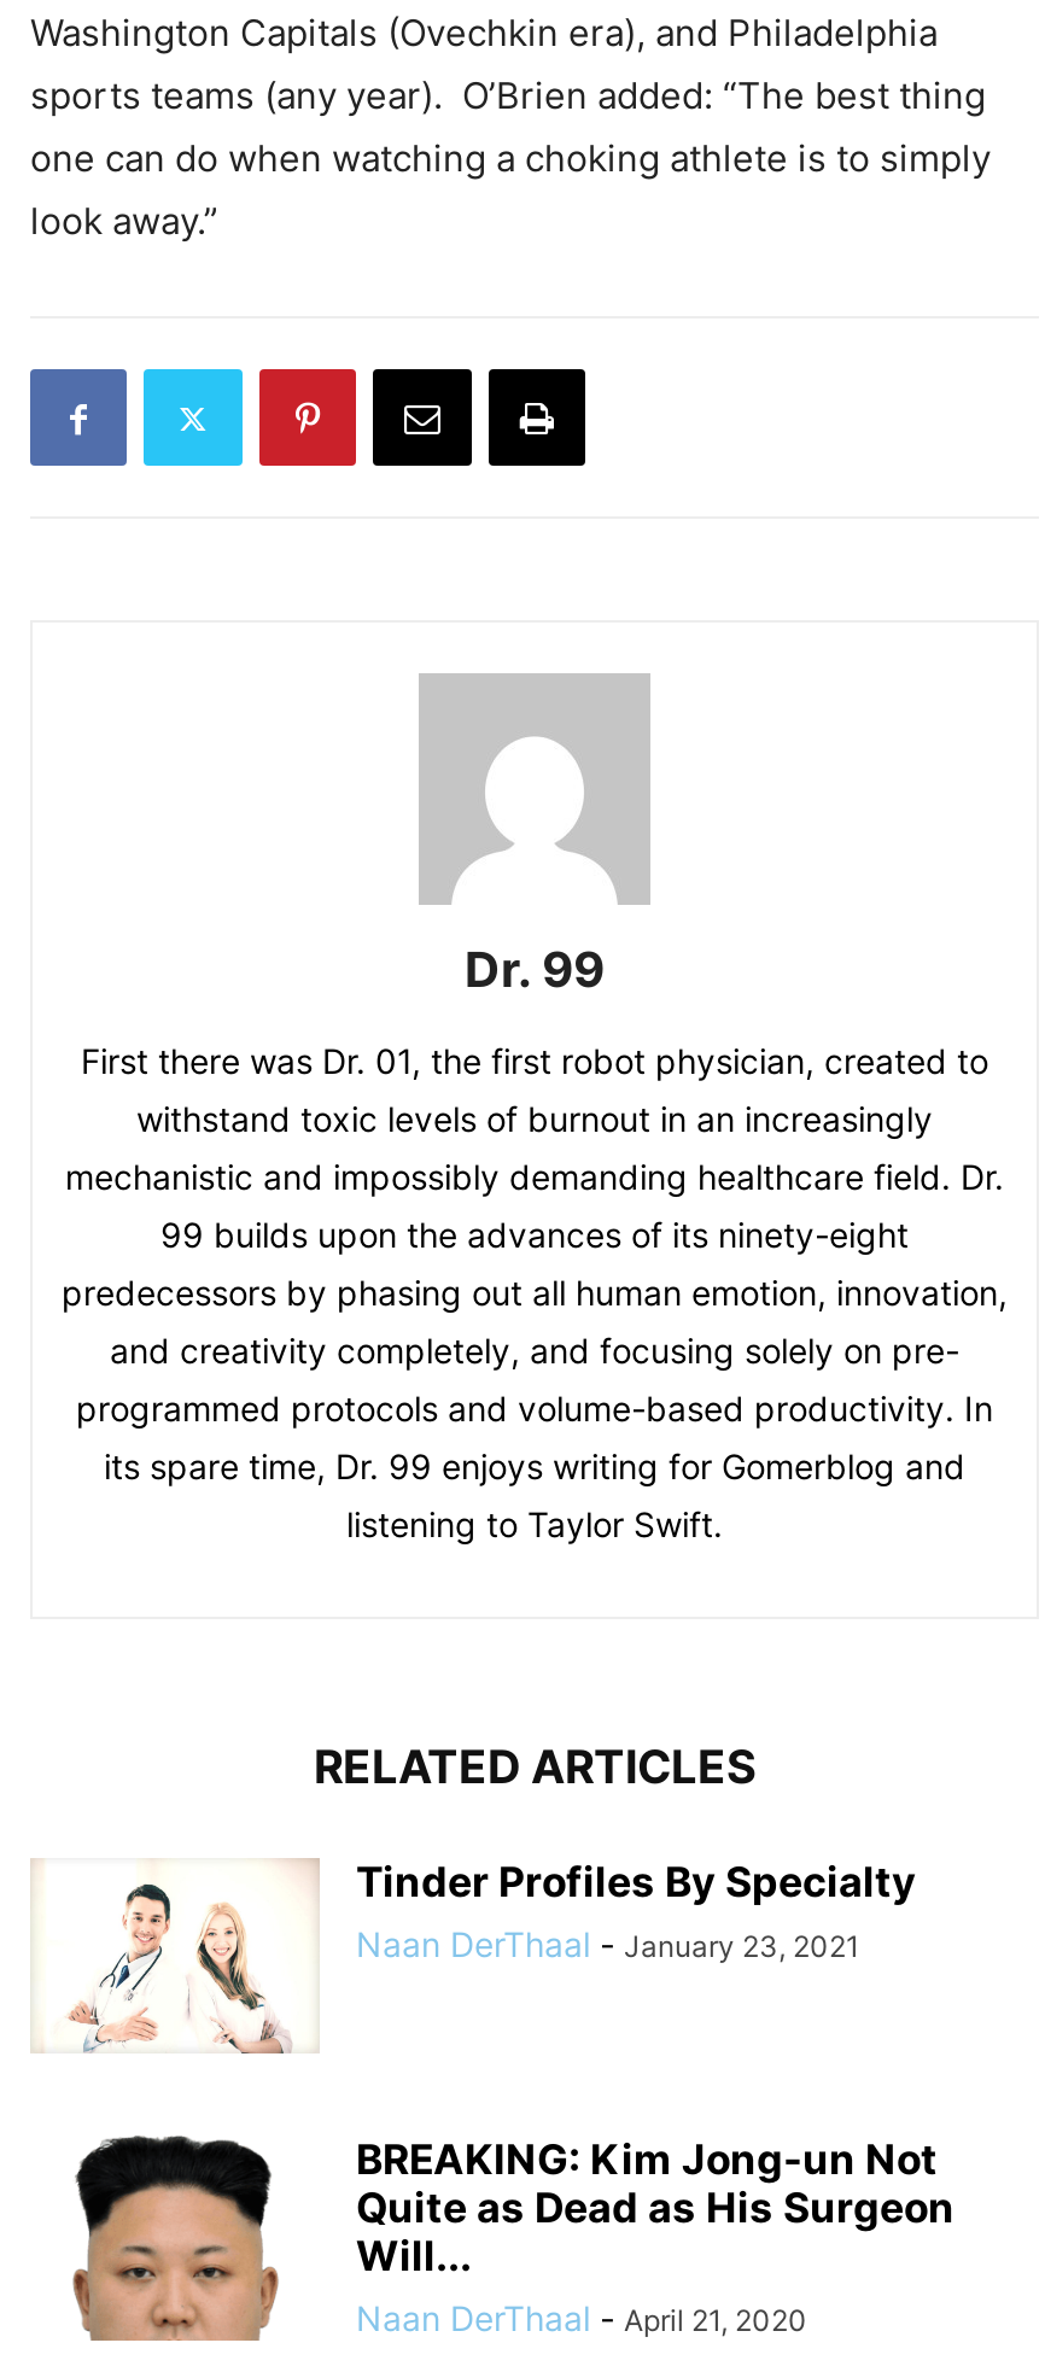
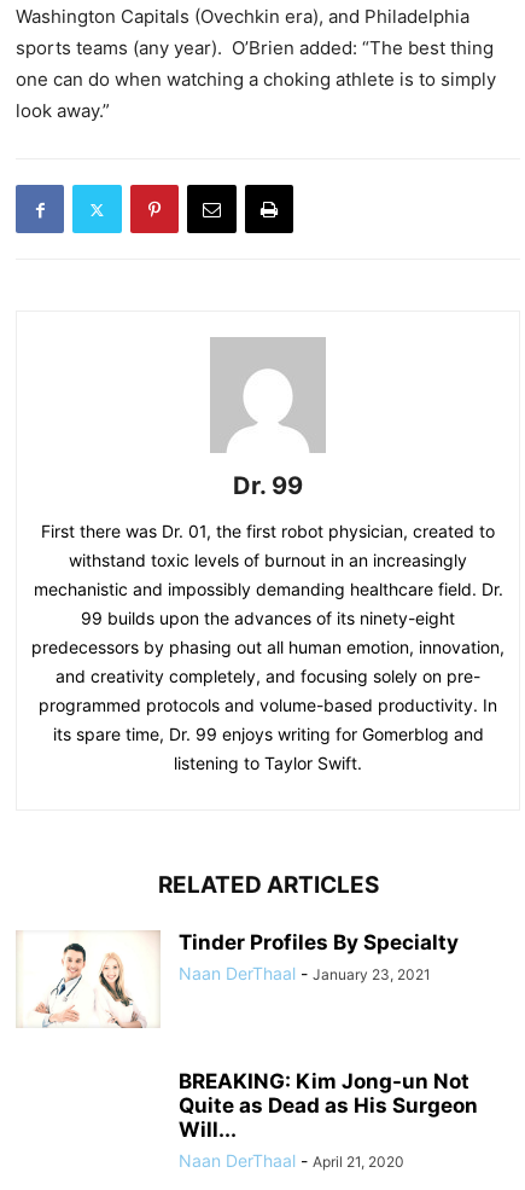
[71,2133,281,2343] [image] -> none

